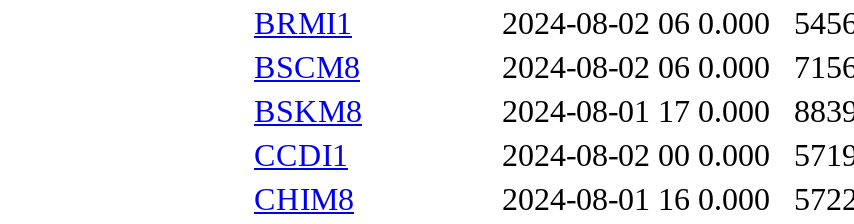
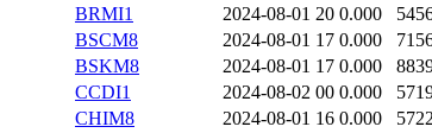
[502,7,770,41] 2024-08-02 06 0.000 -> [223,4,382,24] 2024-08-01 20 0.000
[502,51,770,85] 2024-08-02 06 0.000 -> [223,30,382,50] 2024-08-01 17 0.000

